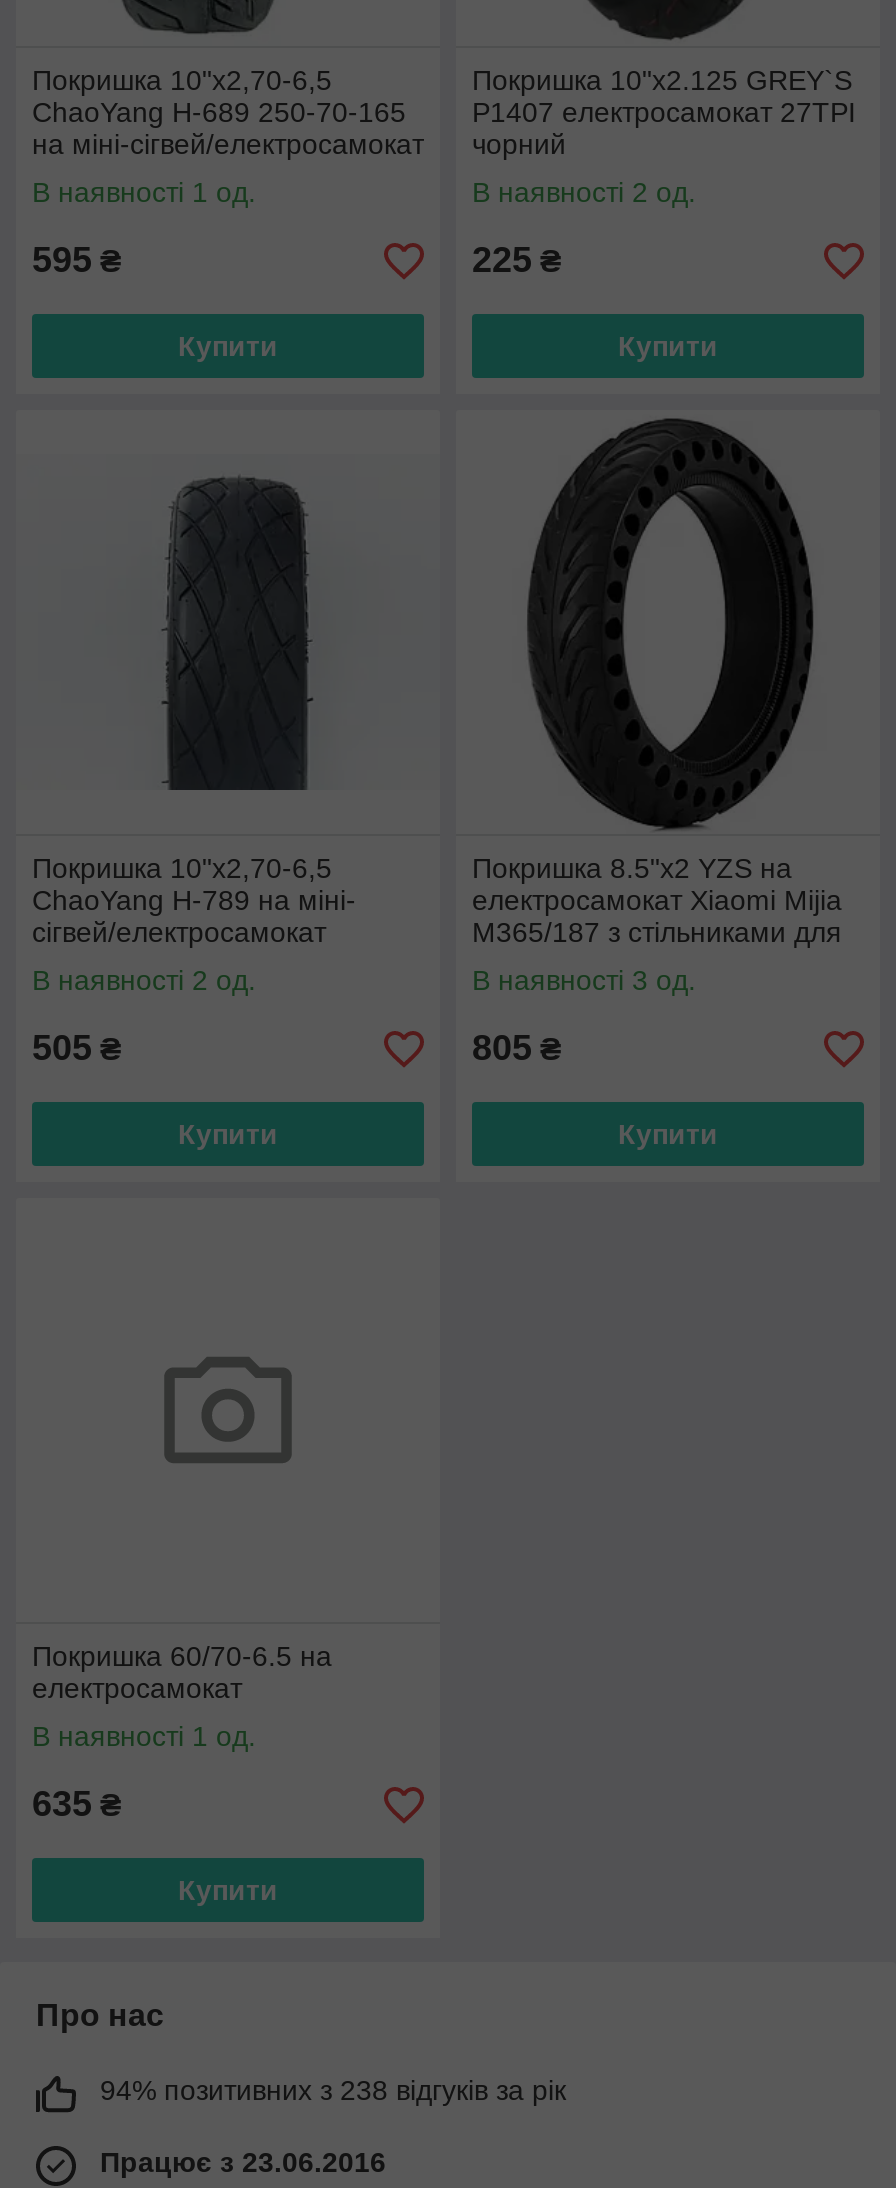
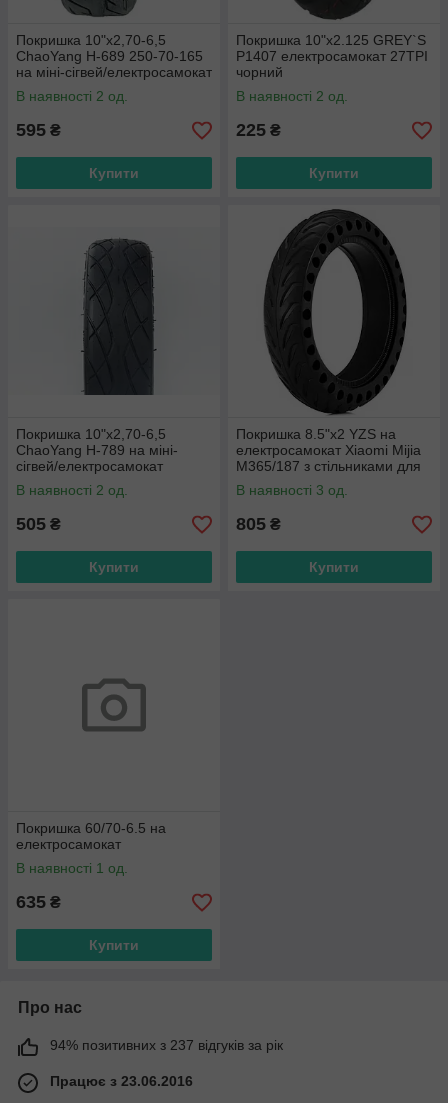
[32,176,256,208] В наявності 1 од. -> [16,88,128,104] В наявності 2 од.
[100,2074,566,2106] 94% позитивних з 238 відгуків за рік -> [50,1037,283,1053] 94% позитивних з 237 відгуків за рік

